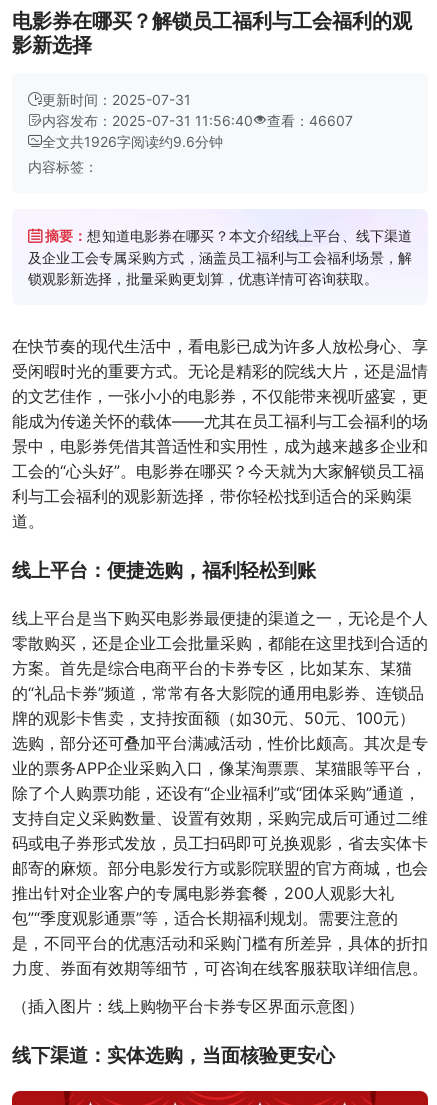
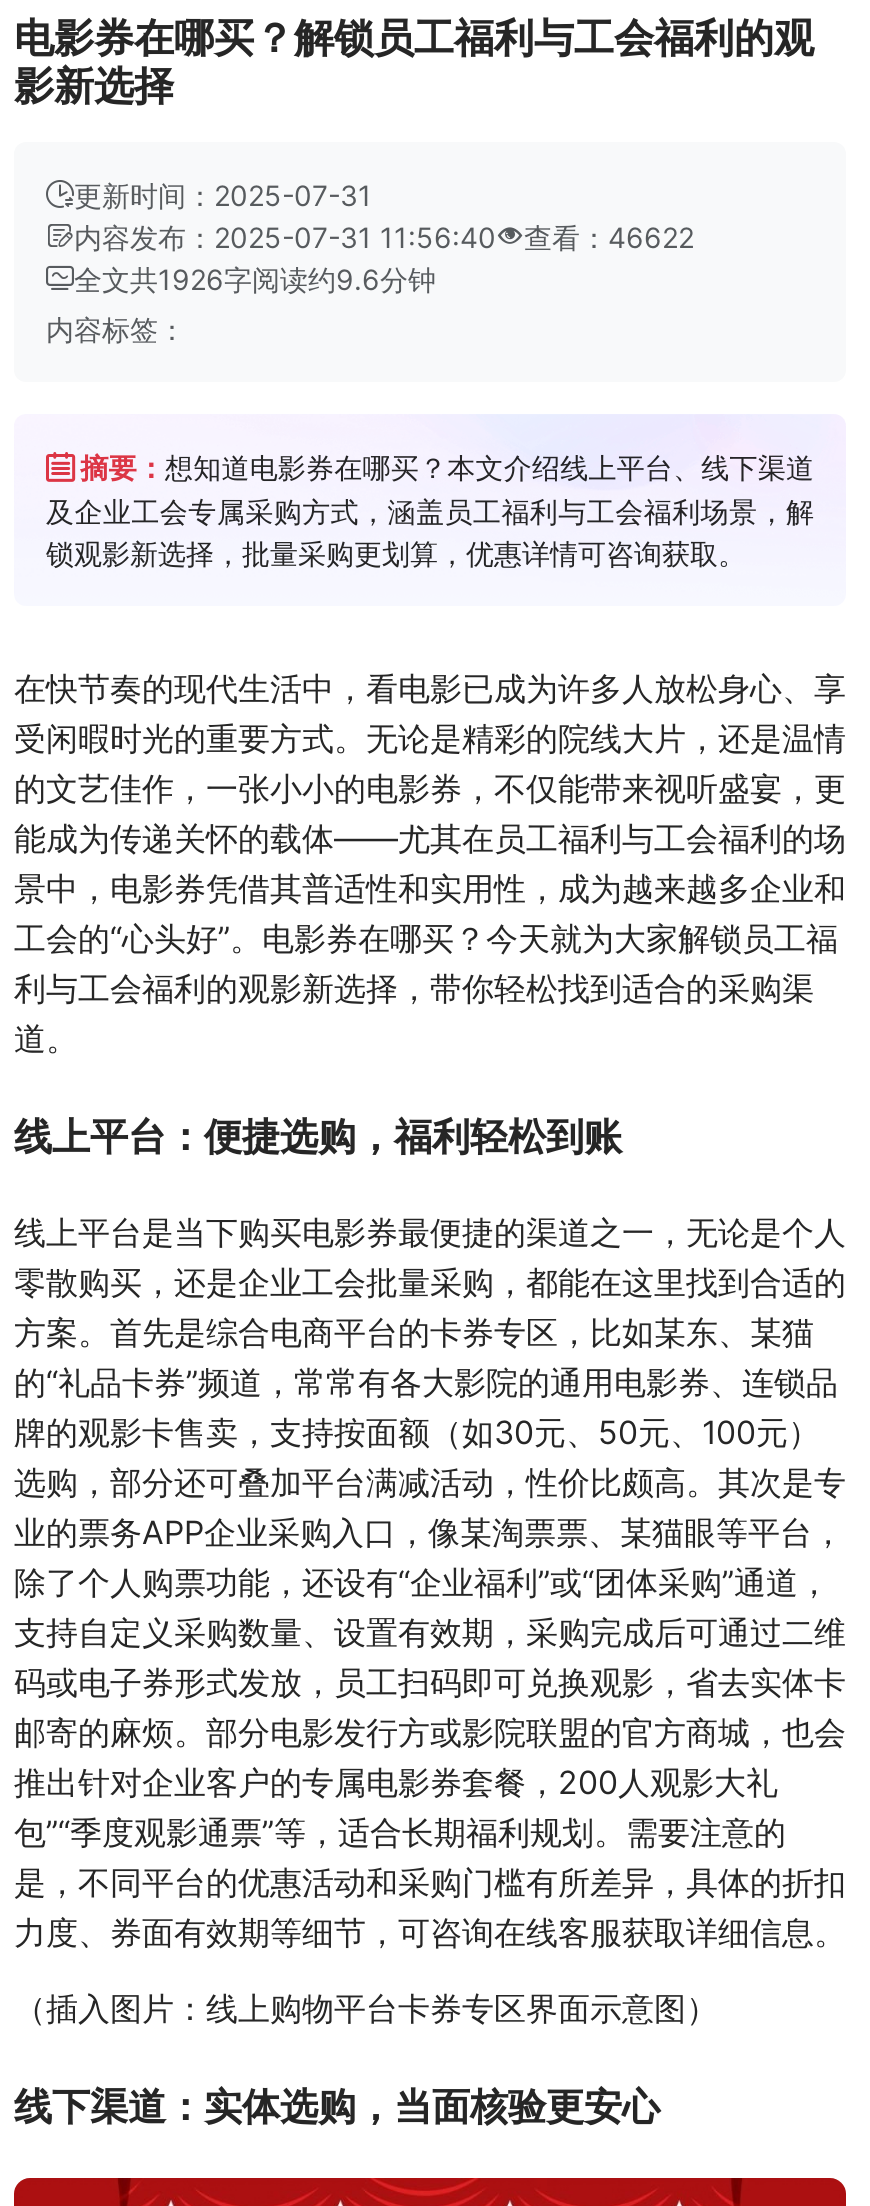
[42,112,353,129] 内容发布：2025-07-31 11:56:40 查看：46607 -> [74,220,694,254] 内容发布：2025-07-31 11:56:40 查看：46622

